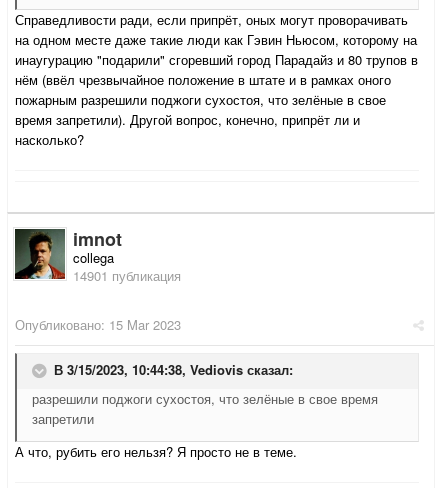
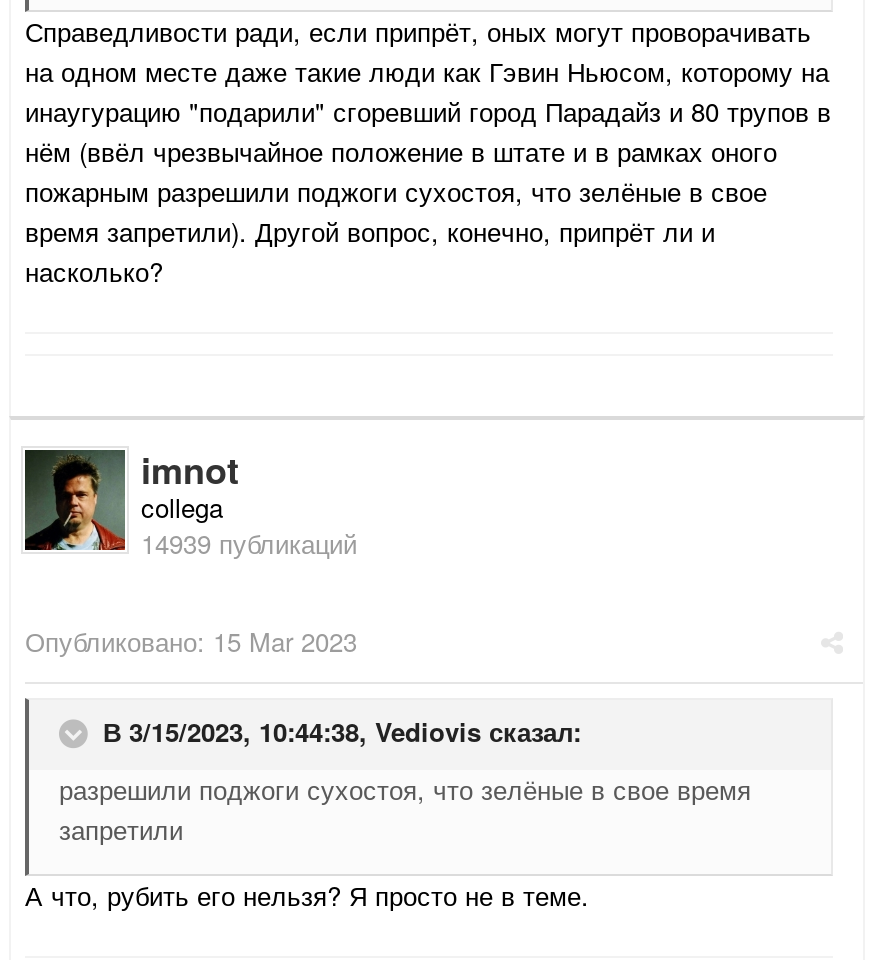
[73,266,181,285] 14901 публикация -> [141,525,357,563] 14939 публикаций

